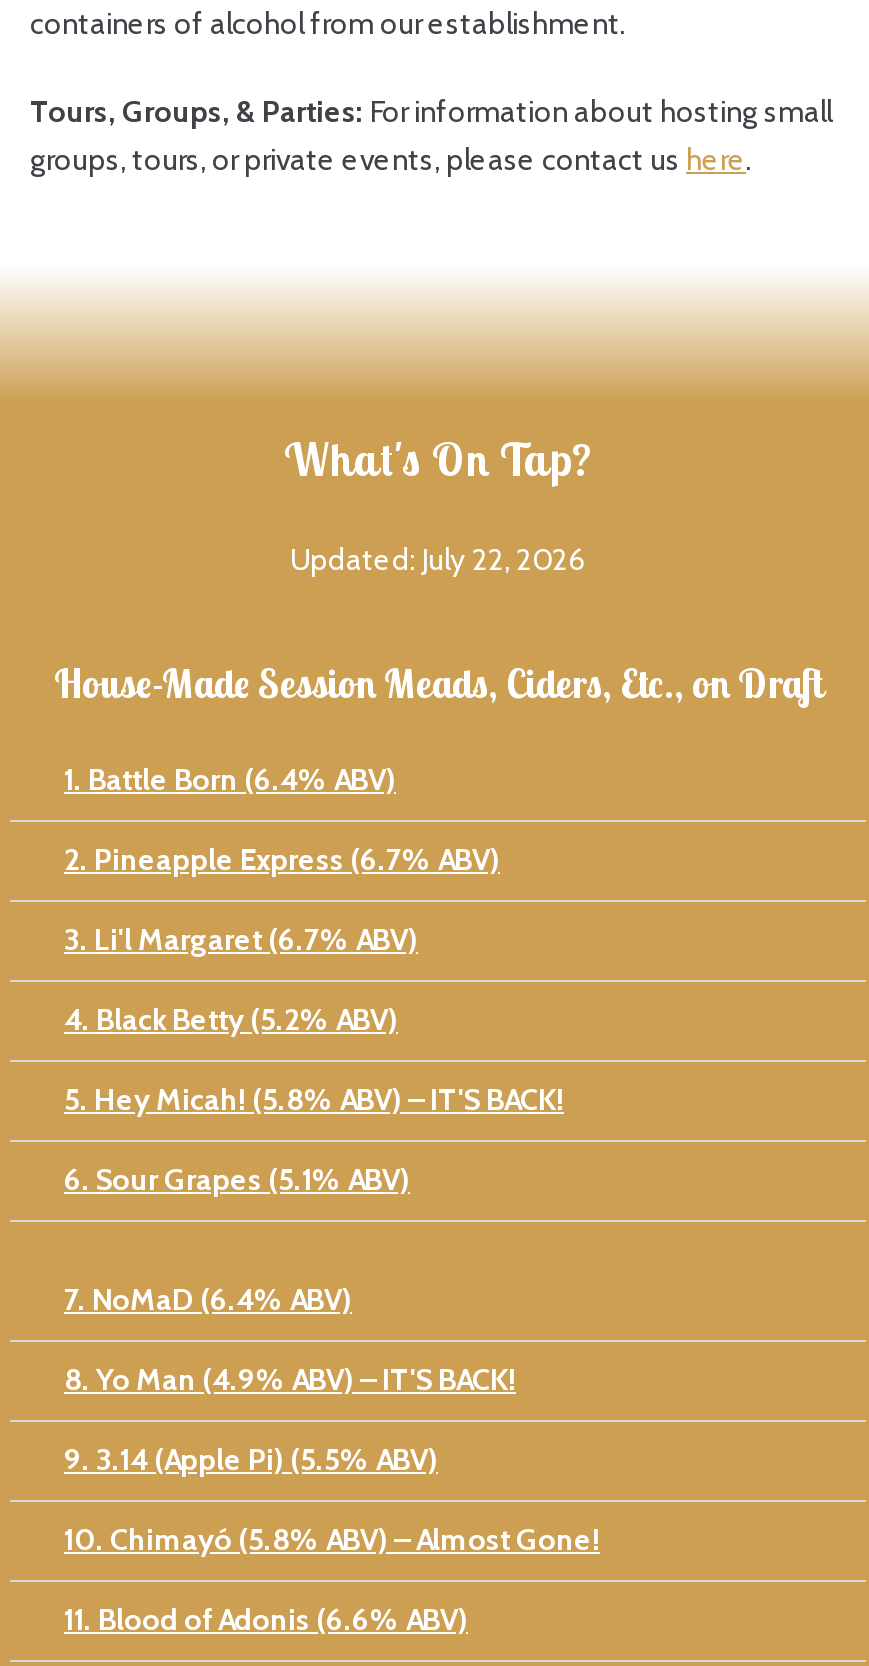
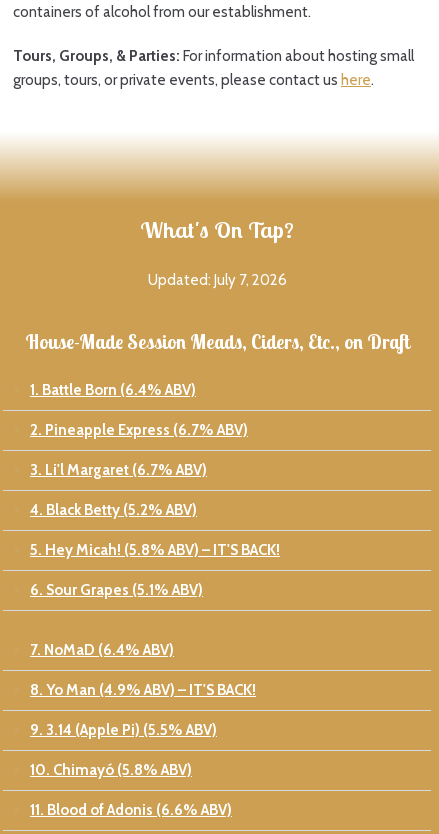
[290,543,586,579] Updated: July 22, 2026 -> [147,271,286,289] Updated: July 7, 2026
[64,1523,600,1559] 10. Chimayó (5.8% ABV) – Almost Gone! -> [30,761,192,779] 10. Chimayó (5.8% ABV)

